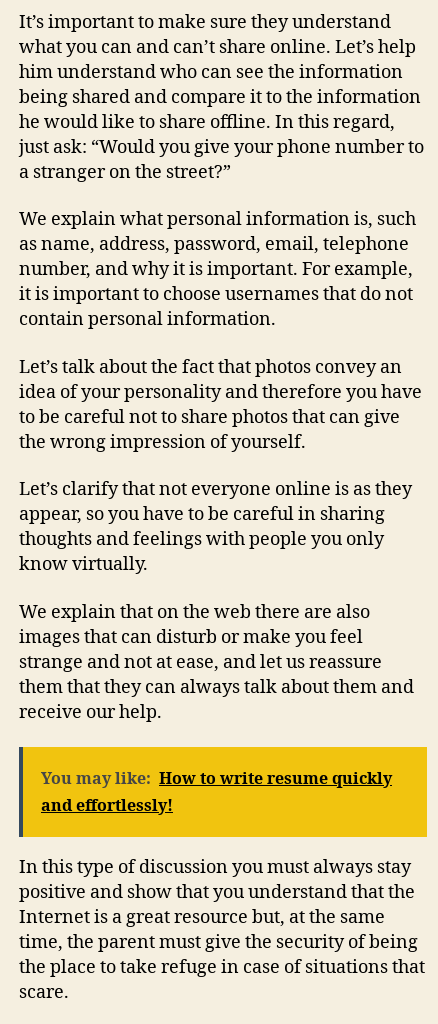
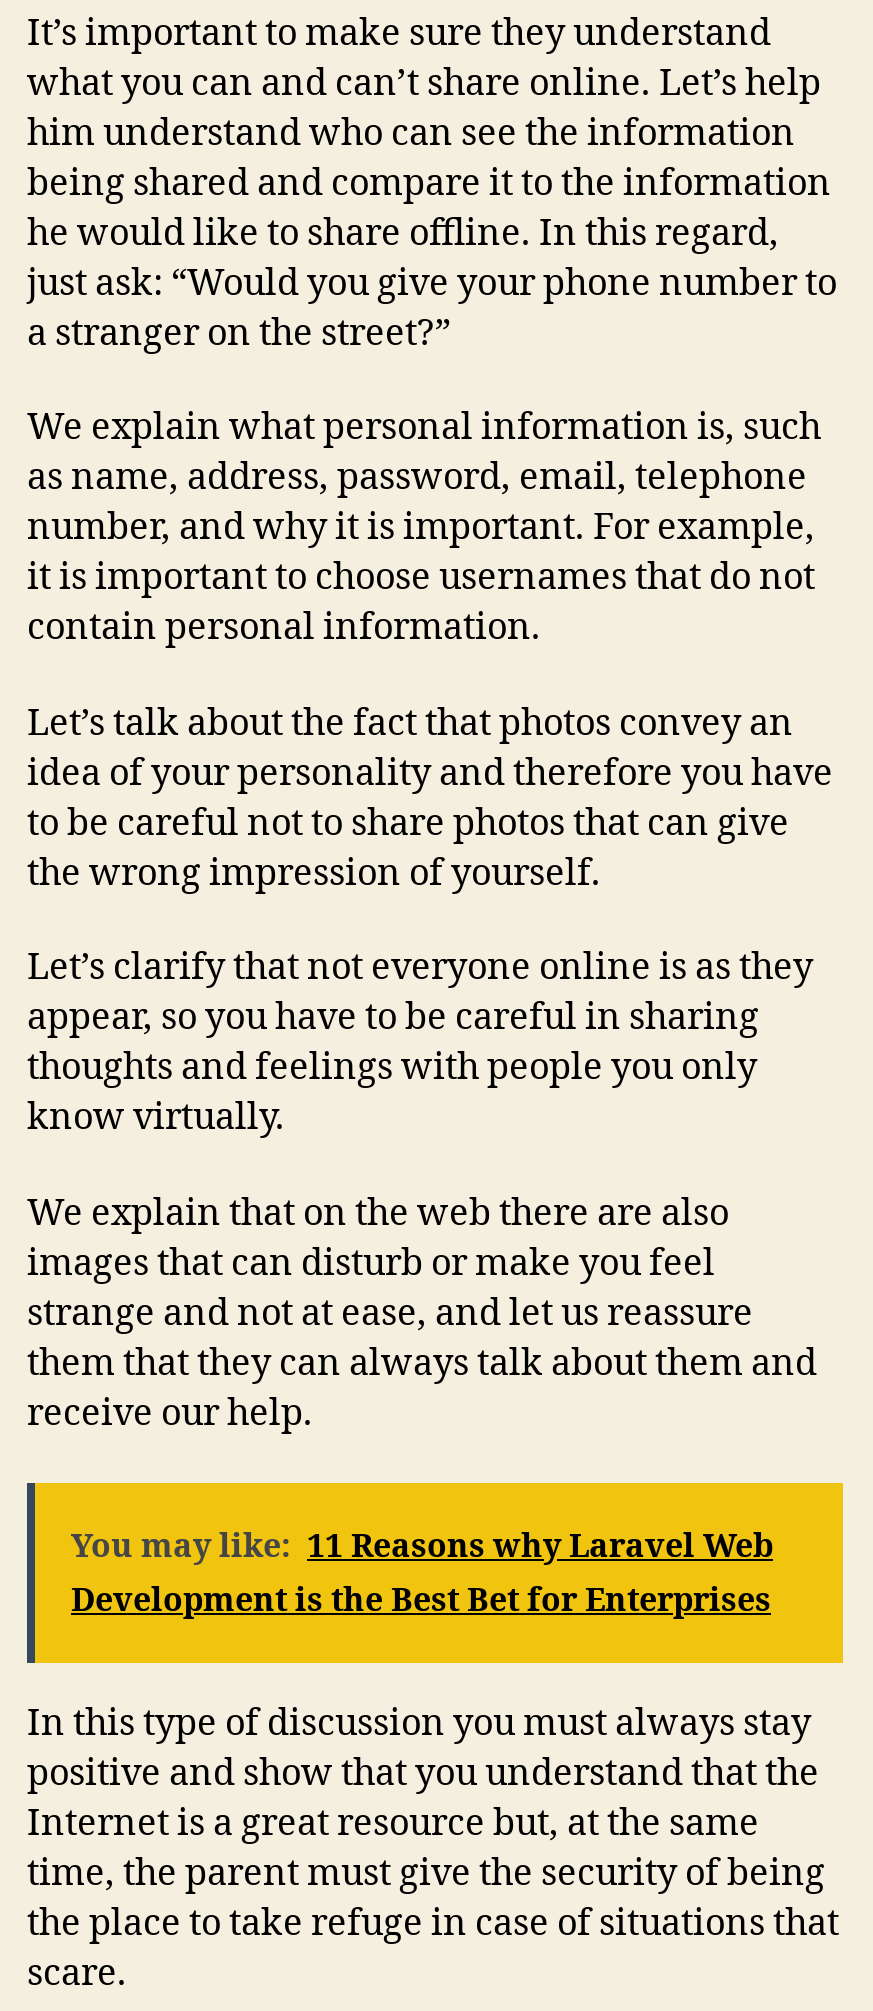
[41,769,392,816] You may like: How to write resume quickly | and effortlessly! -> [71,1527,773,1621] You may like: 11 Reasons why Laravel Web | Development is the Best Bet for Enterprises

